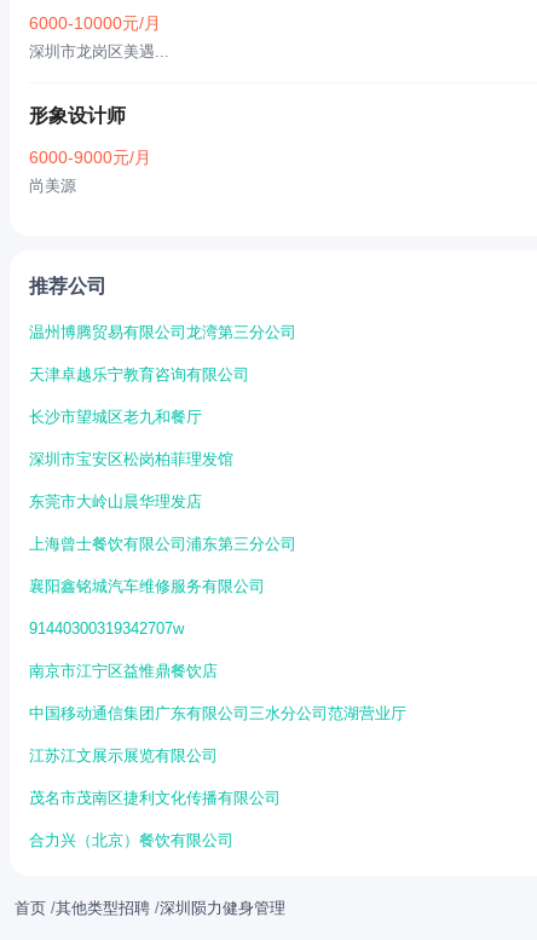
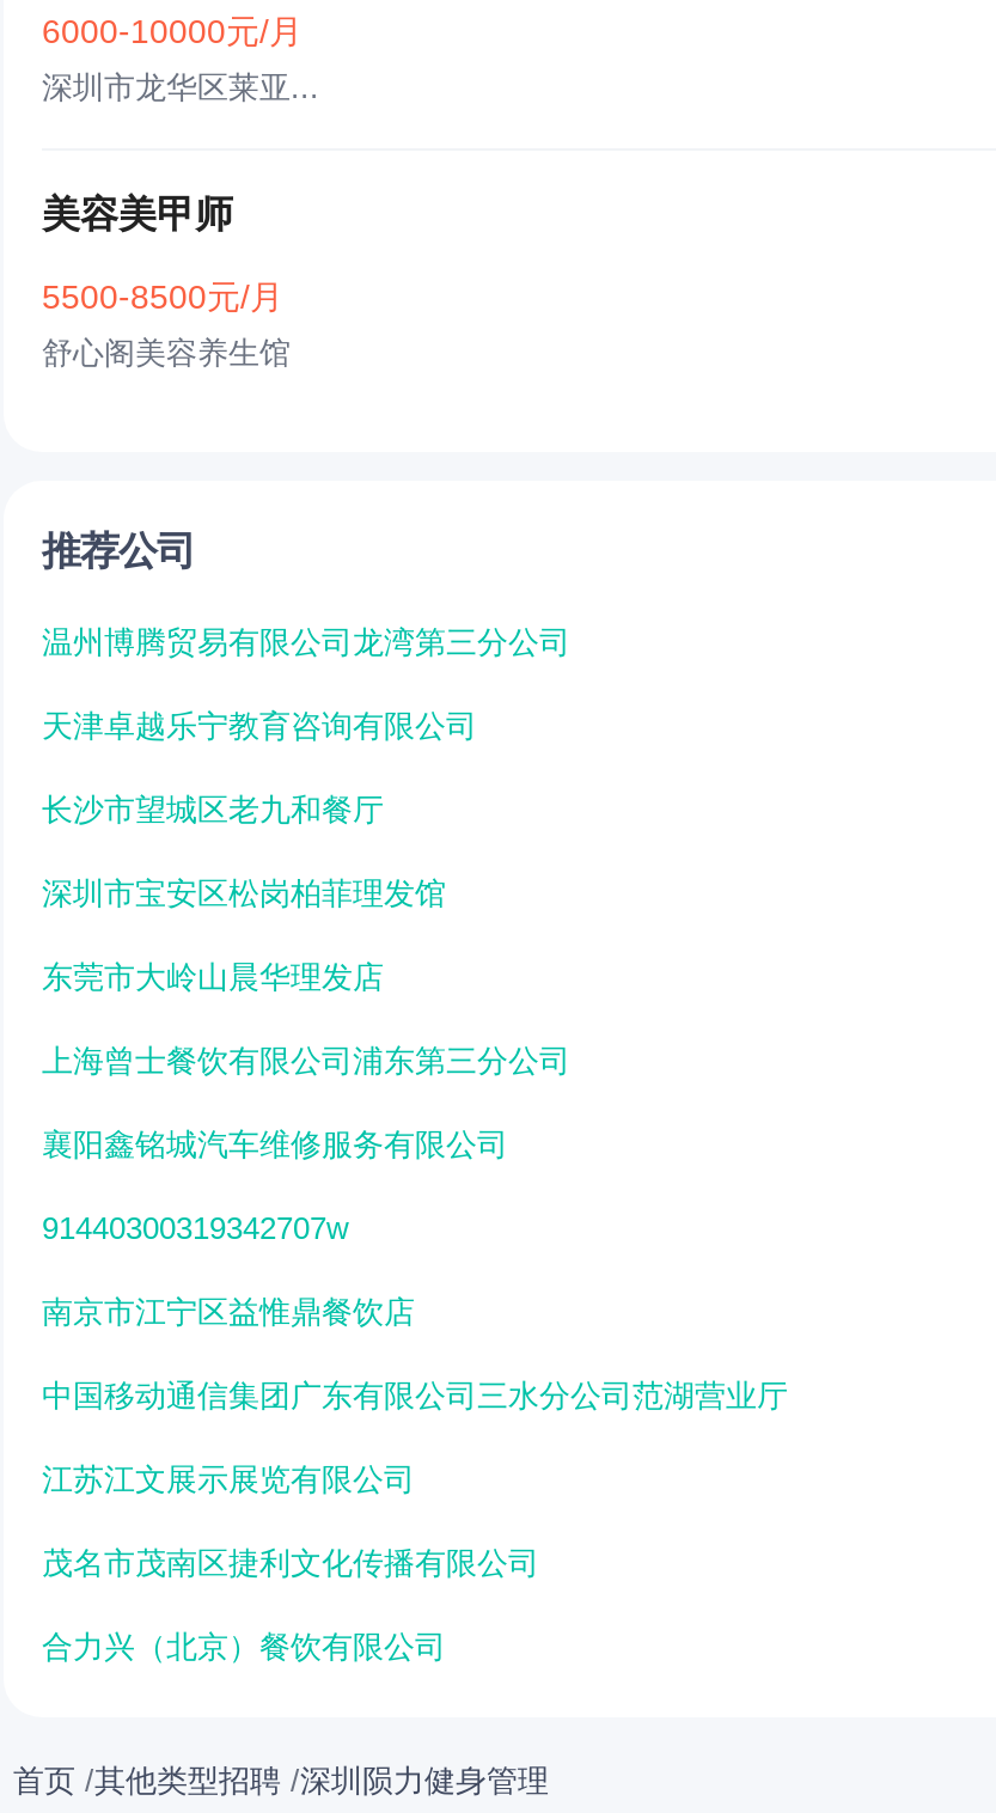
[29,42,169,60] 深圳市龙岗区美遇... -> [42,69,319,105] 深圳市龙华区莱亚...
[29,105,126,126] 形象设计师 -> [42,194,233,234] 美容美甲师
[29,148,151,167] 6000-9000元/月 -> [42,277,283,316] 5500-8500元/月
[29,177,76,195] 尚美源 -> [42,335,291,371] 舒心阁美容养生馆

